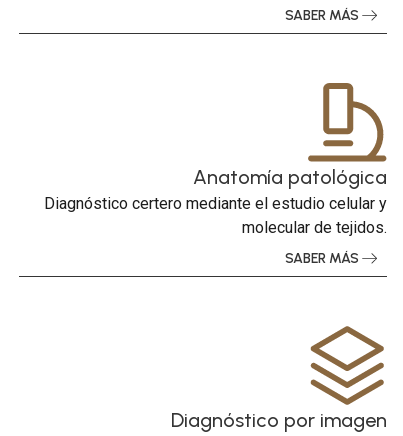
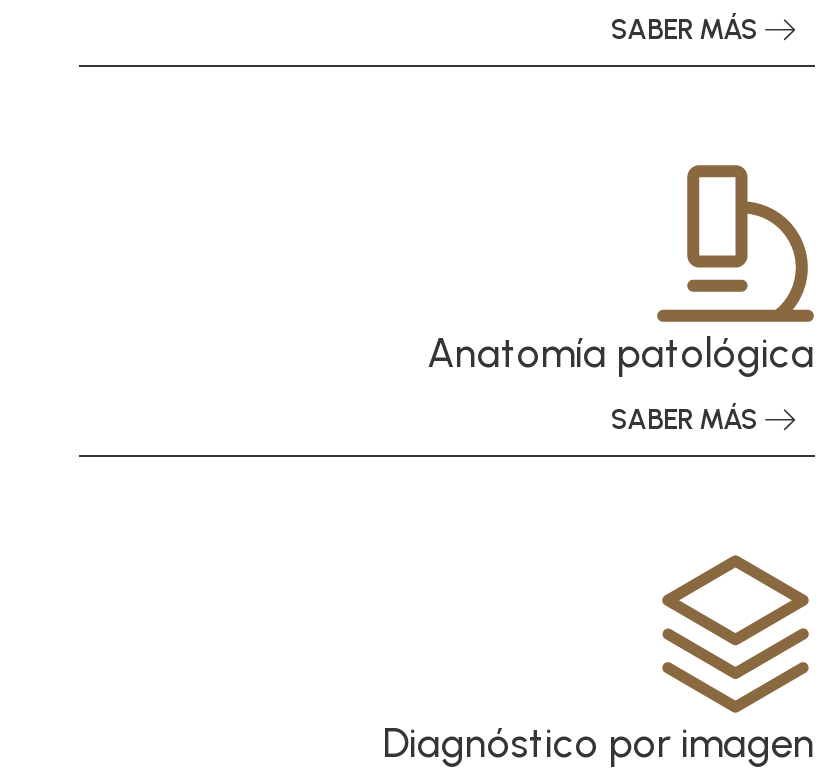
[44,194,387,237] Diagnóstico certero mediante el estudio celular y | molecular de tejidos. -> none

